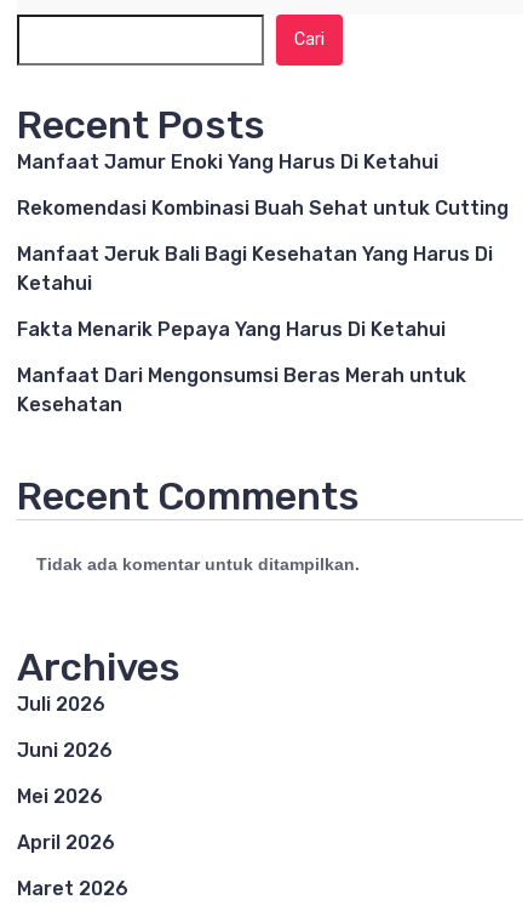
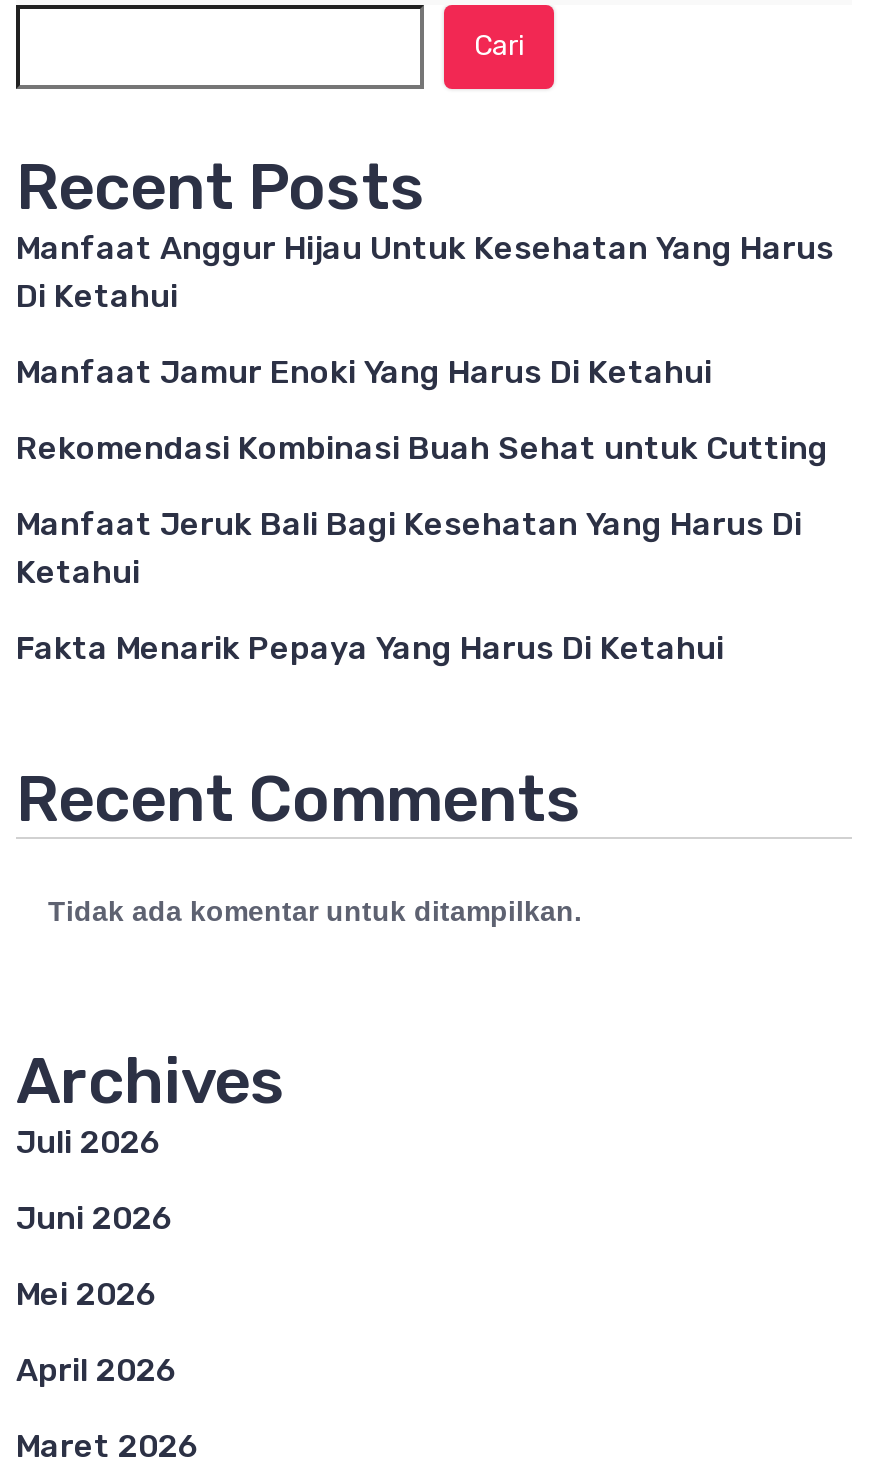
none -> [16,229,834,315] Manfaat Anggur Hijau Untuk Kesehatan Yang Harus | Di Ketahui
moved [17,150,509,341] -> [16,353,828,667]: Manfaat Jamur Enoki Yang Harus Di Ketahui | Rekomendasi Kombinasi Buah Sehat untuk Cutting | Manfaat Jeruk Bali Bagi Kesehatan Yang Harus Di | Ketahui | Fakta Menarik Pepaya Yang Harus Di Ketahui
[17,364,466,416] Manfaat Dari Mengonsumsi Beras Merah untuk | Kesehatan -> none

